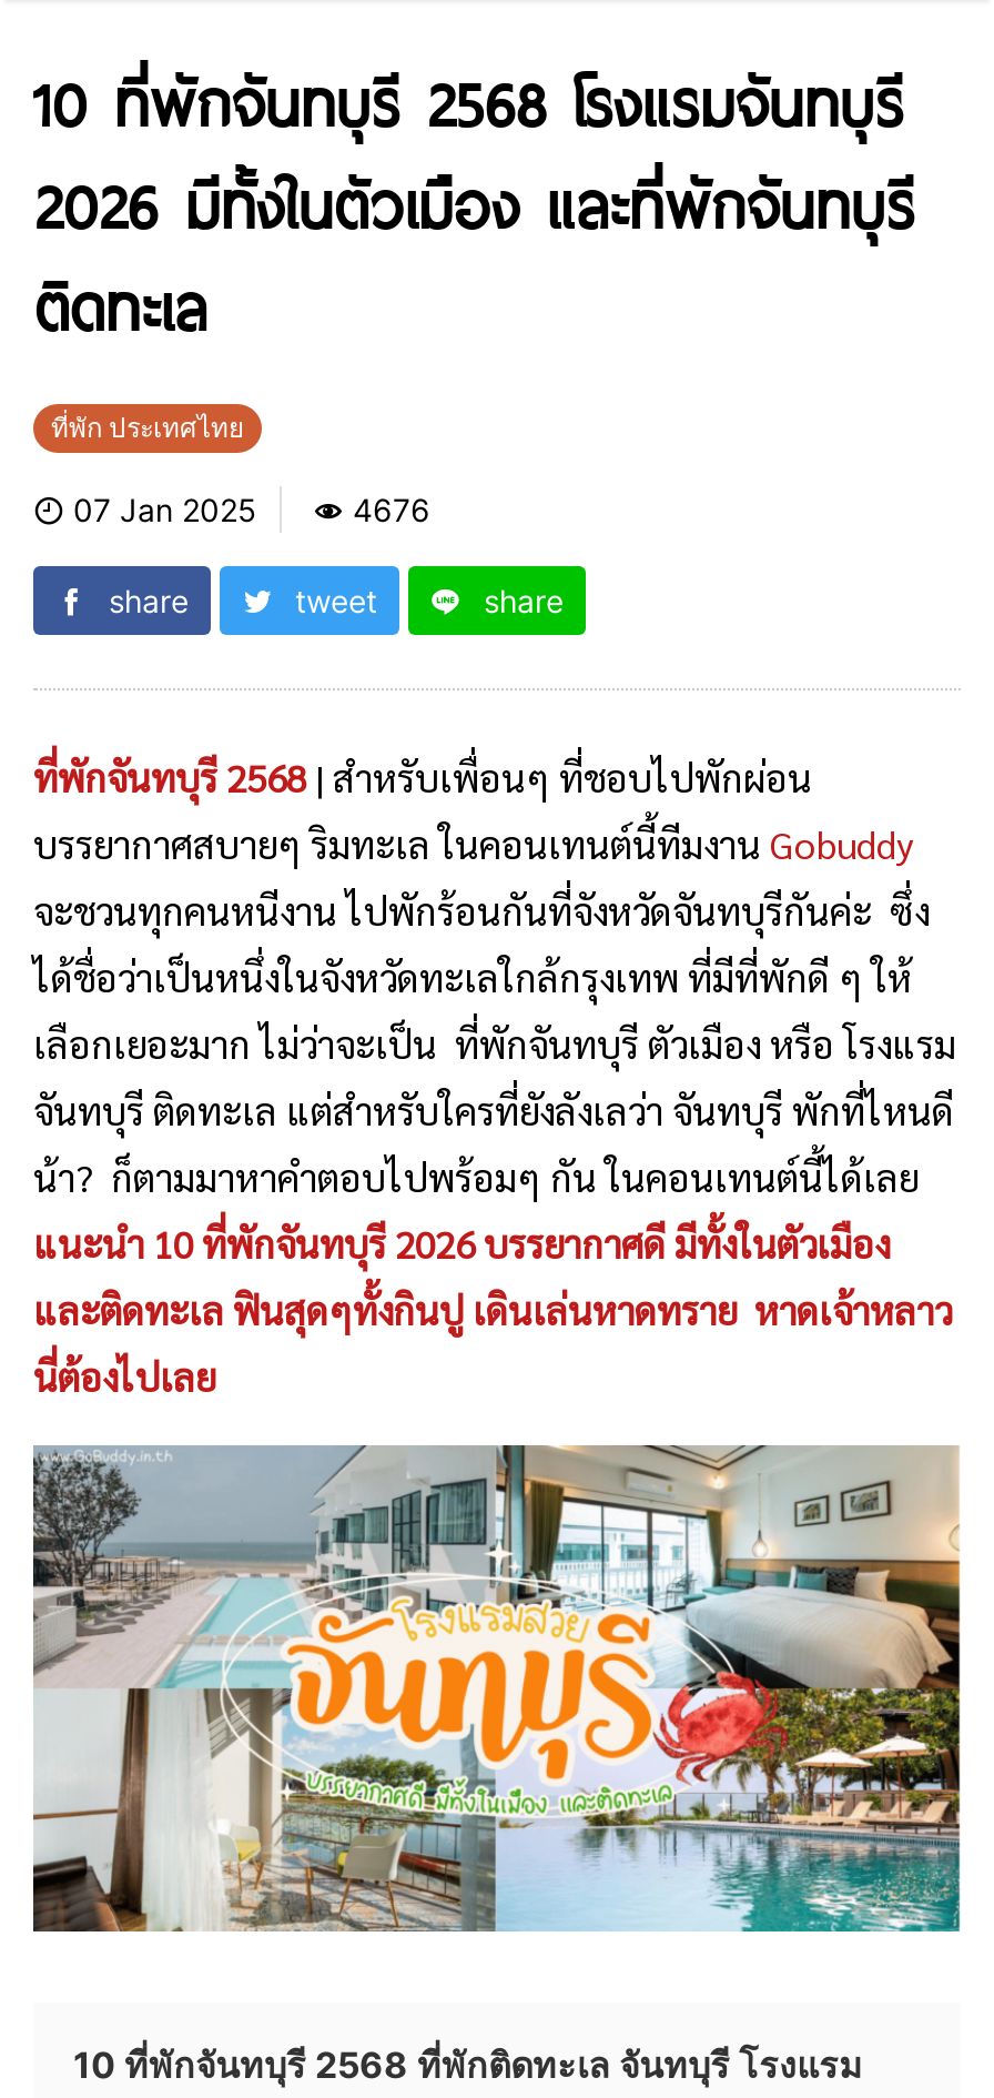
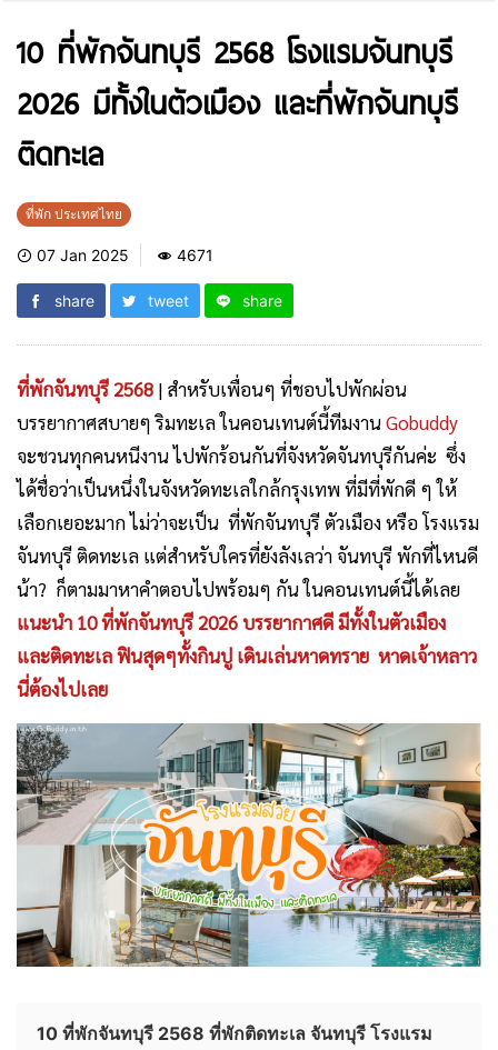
[344,491,430,528] 4676 -> [172,246,213,264] 4671

